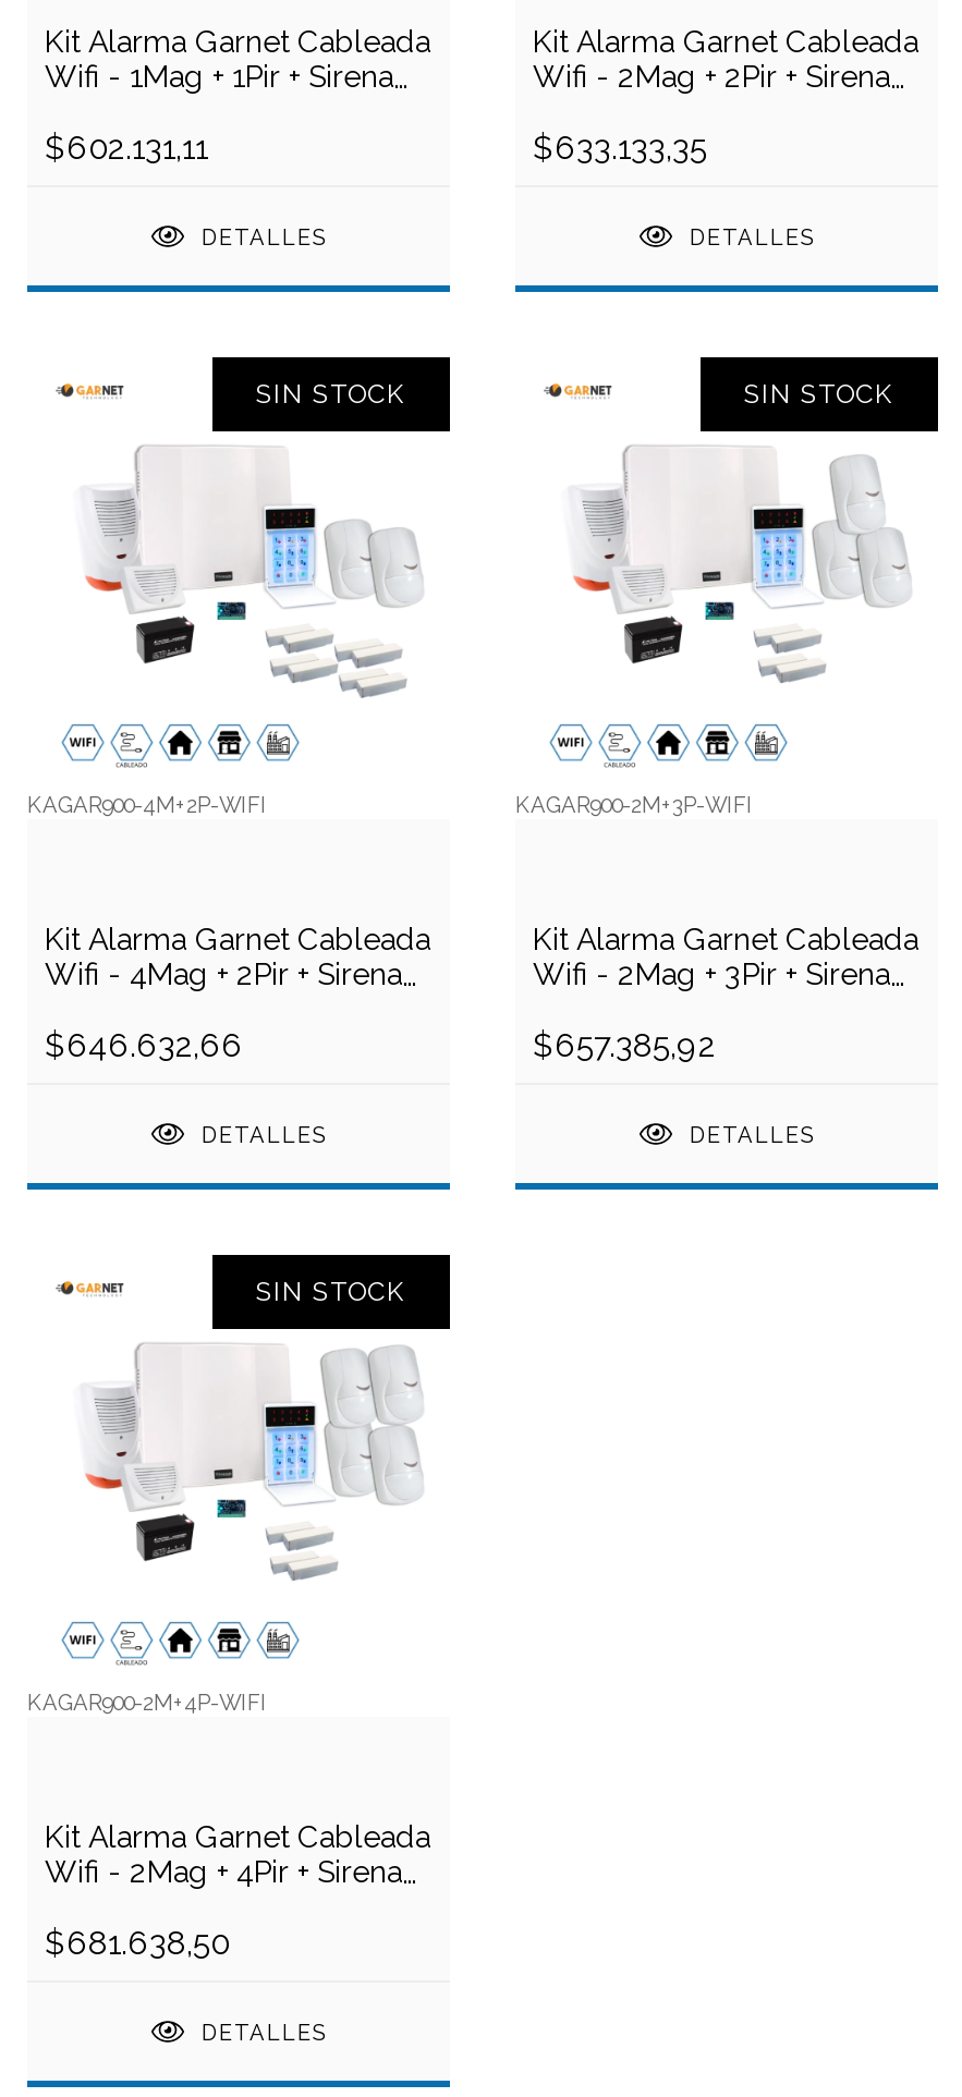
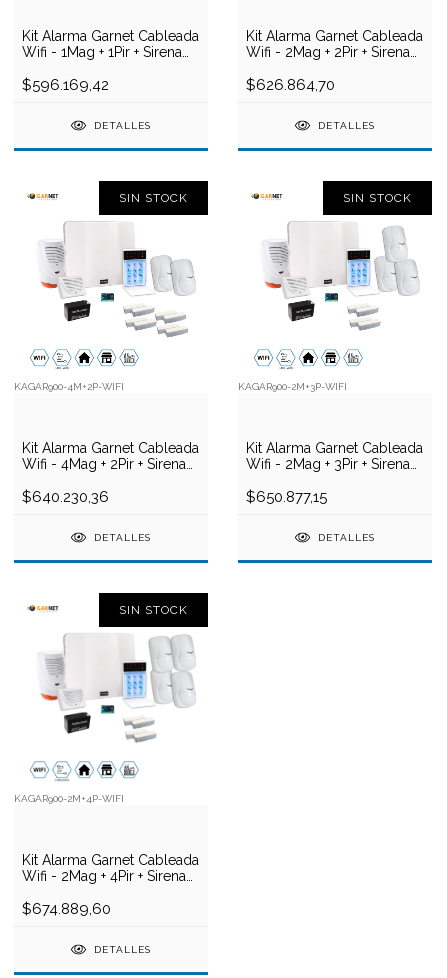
[45,129,208,168] $602.131,11 -> [22,76,109,94] $596.169,42
[533,129,707,168] $633.133,35 -> [246,76,335,94] $626.864,70
[45,1027,243,1066] $646.632,66 -> [22,488,109,506] $640.230,36
[533,1027,716,1066] $657.385,92 -> [246,488,327,506] $650.877,15
[45,1924,230,1964] $681.638,50 -> [22,900,111,918] $674.889,60

